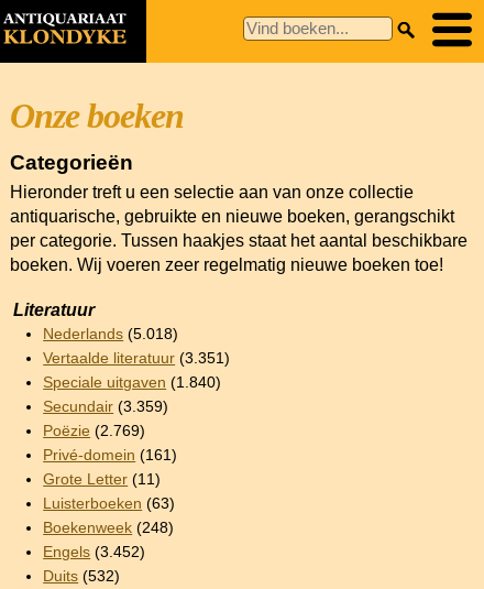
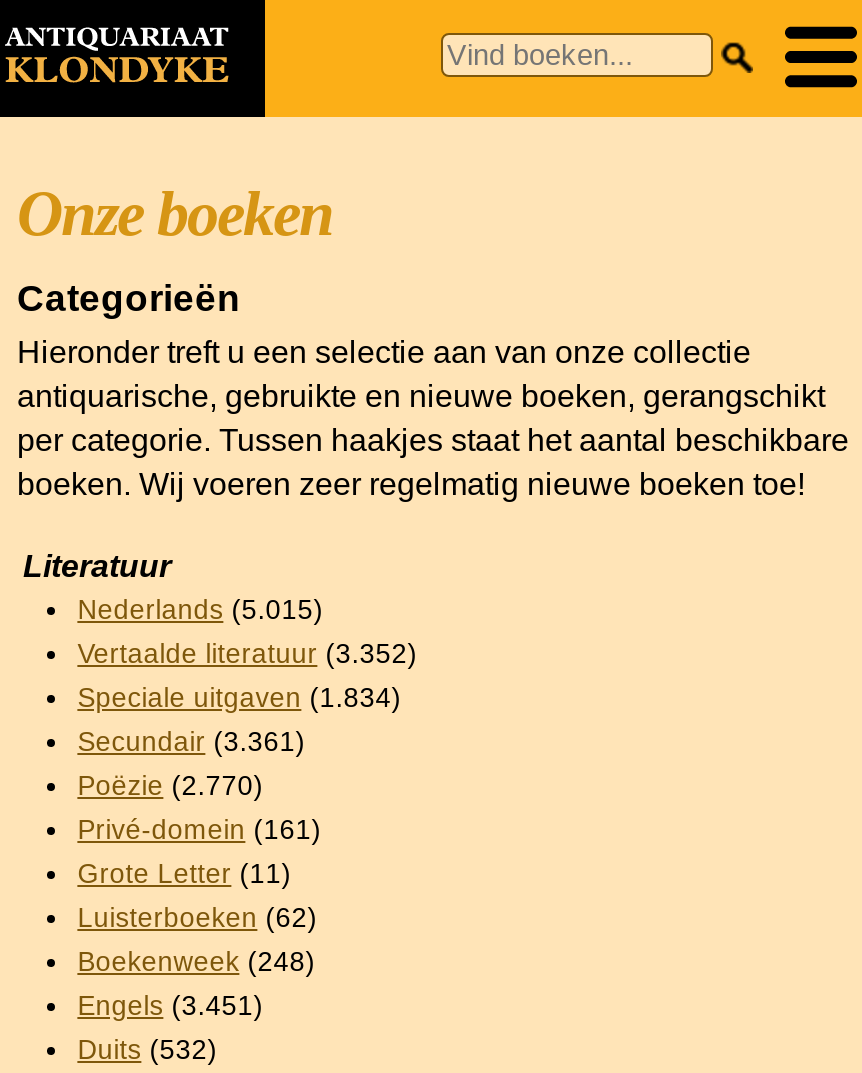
[43,326,178,342] Nederlands (5.018) -> [77,594,323,624] Nederlands (5.015)
[43,350,230,366] Vertaalde literatuur (3.351) -> [77,638,417,668] Vertaalde literatuur (3.352)
[43,374,221,391] Speciale uitgaven (1.840) -> [77,682,401,712] Speciale uitgaven (1.834)
[43,398,169,415] Secundair (3.359) -> [77,726,305,756] Secundair (3.361)
[43,422,145,439] Poëzie (2.769) -> [77,770,263,800] Poëzie (2.770)
[43,495,175,512] Luisterboeken (63) -> [77,902,317,932] Luisterboeken (62)
[43,544,145,560] Engels (3.452) -> [77,990,263,1020] Engels (3.451)

